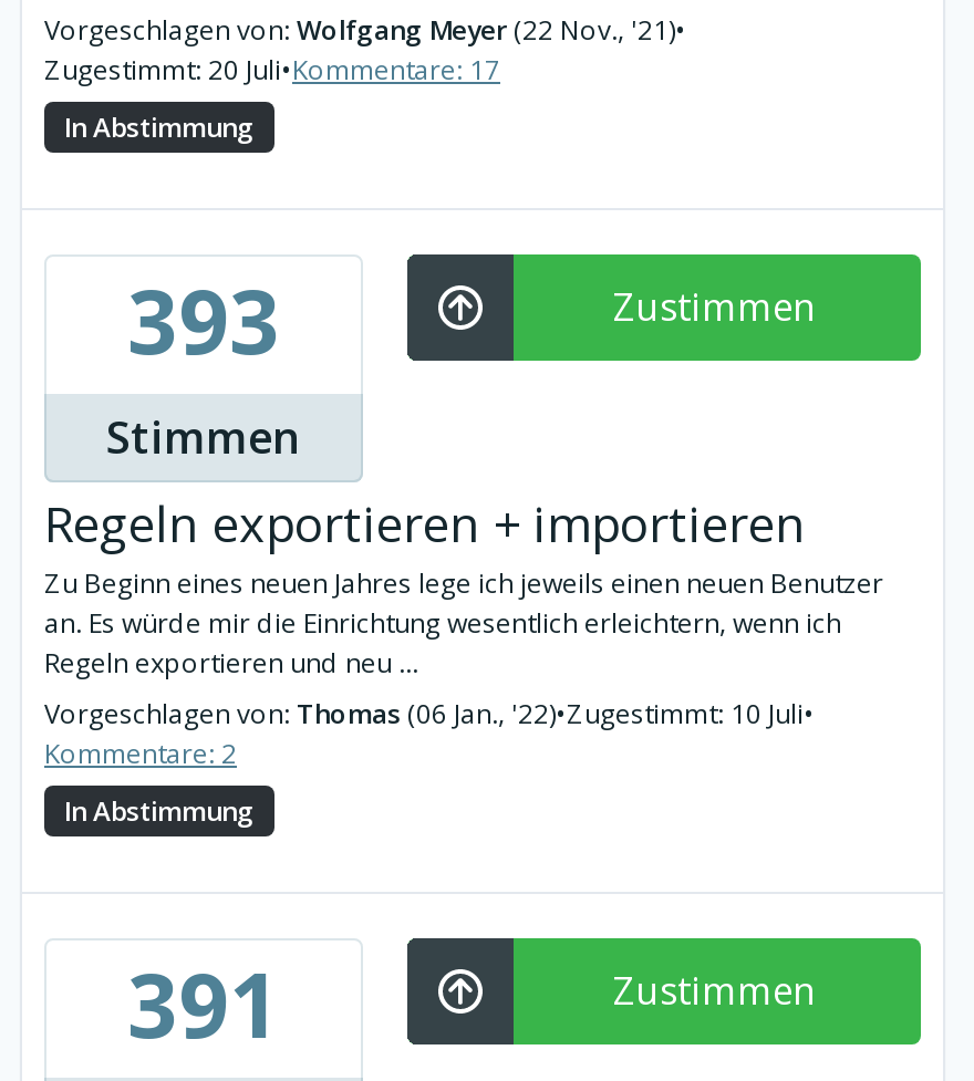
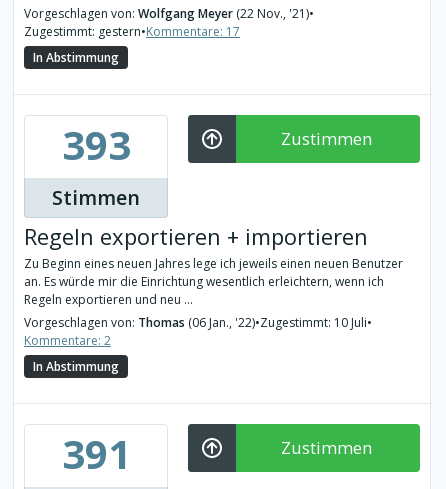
[44,51,500,89] Zugestimmt: 20 Juli•Kommentare: 17 -> [24,23,240,40] Zugestimmt: gestern•Kommentare: 17

